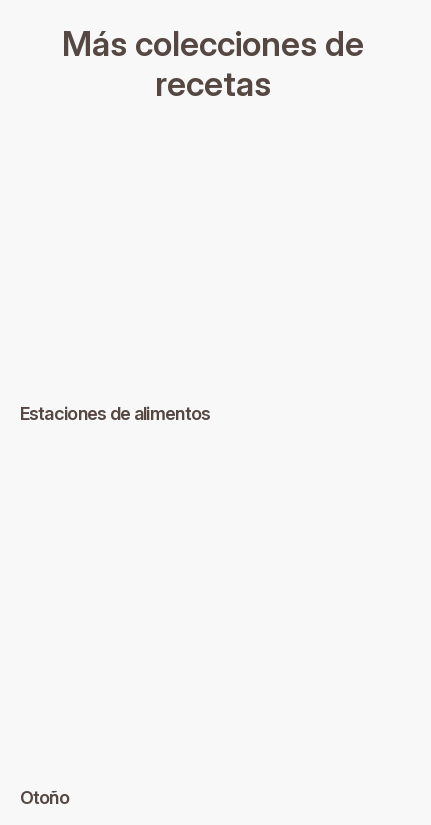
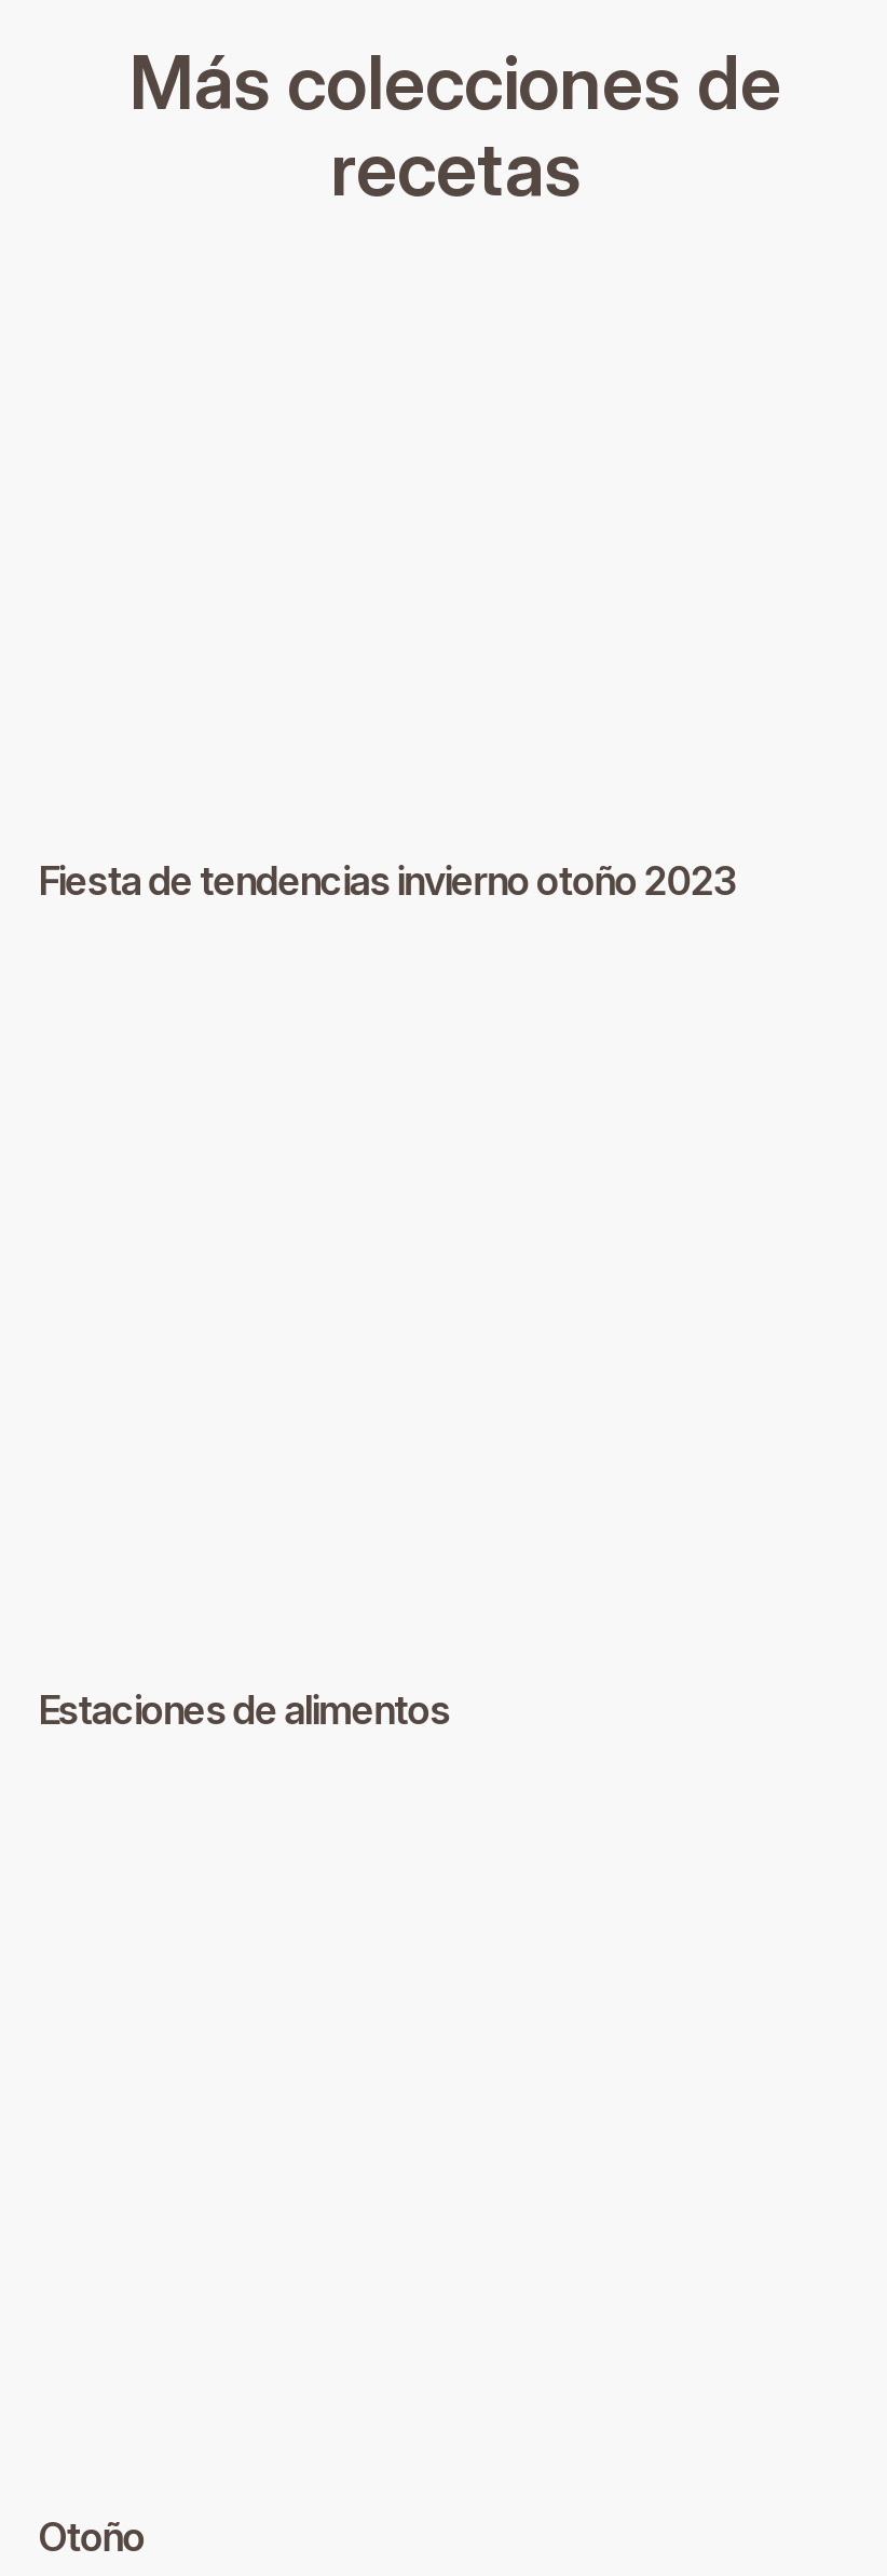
none -> [38,858,735,903] Fiesta de tendencias invierno otoño 2023

